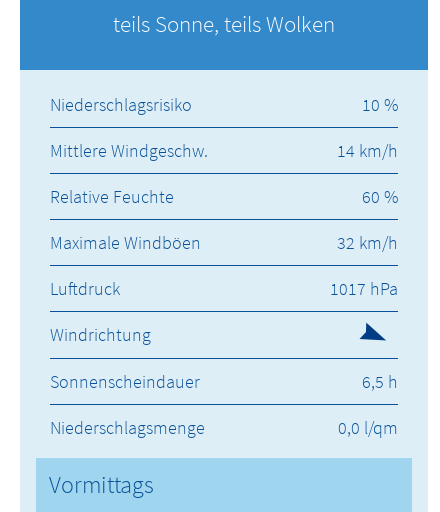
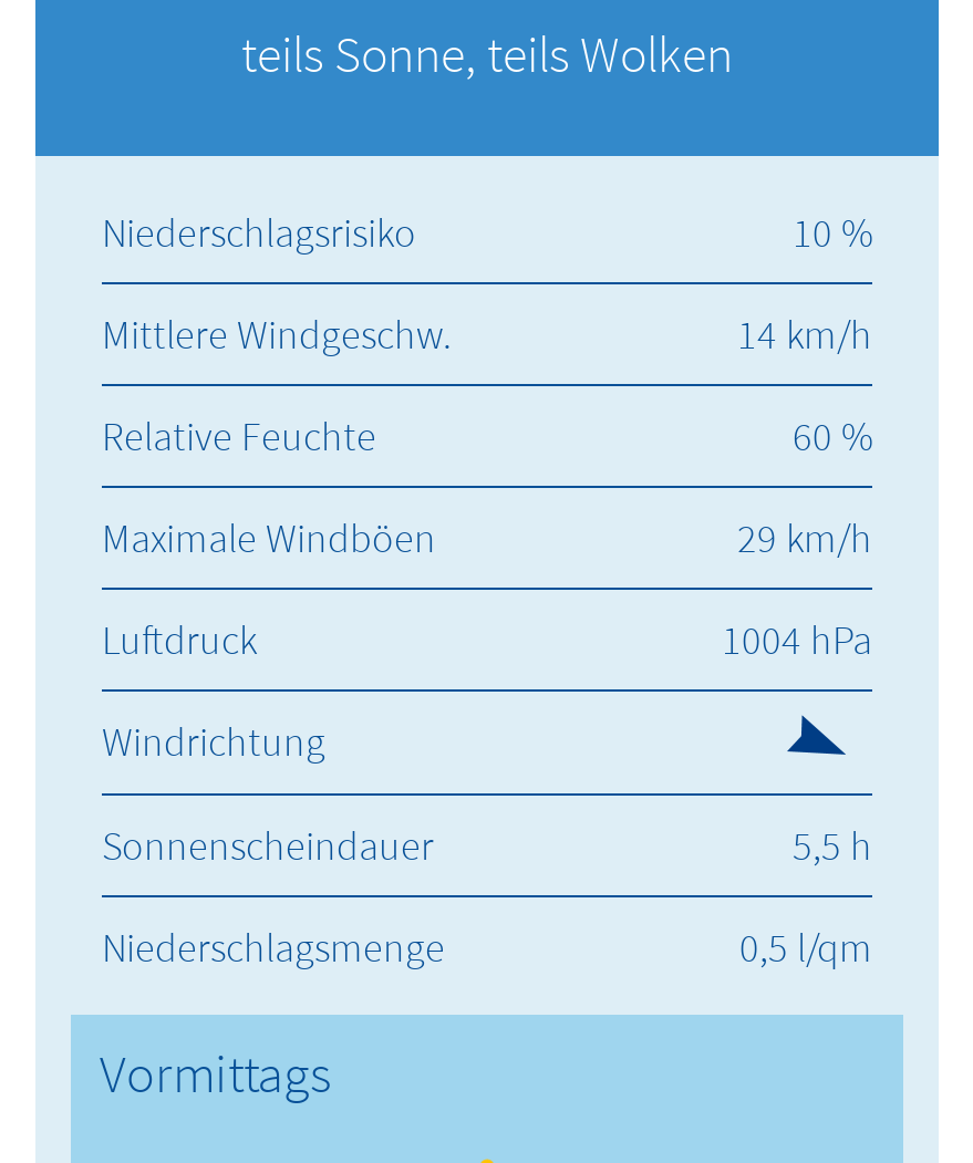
[337,231,398,254] 32 km/h -> [737,513,872,564] 29 km/h
[330,277,398,300] 1017 hPa -> [722,615,872,665] 1004 hPa
[362,370,398,393] 6,5 h -> [793,820,872,871] 5,5 h
[338,416,398,439] 0,0 l/qm -> [739,922,872,973] 0,5 l/qm

